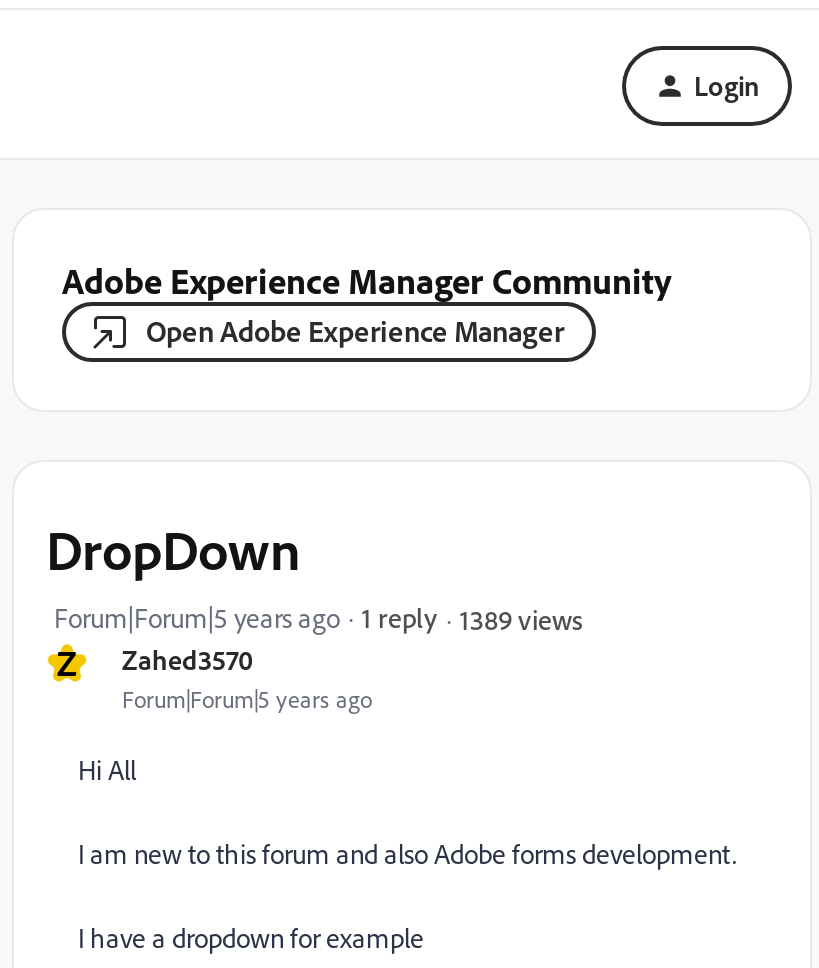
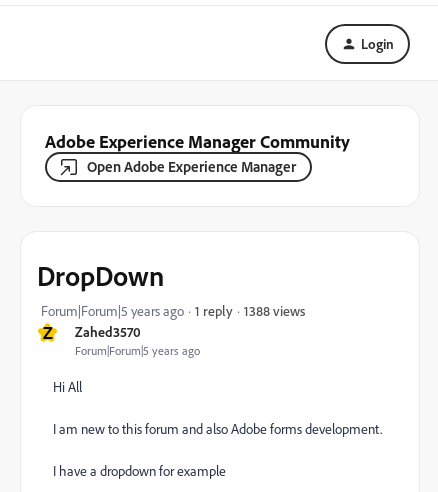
[460,601,582,635] 1389 views -> [244,301,305,318] 1388 views

